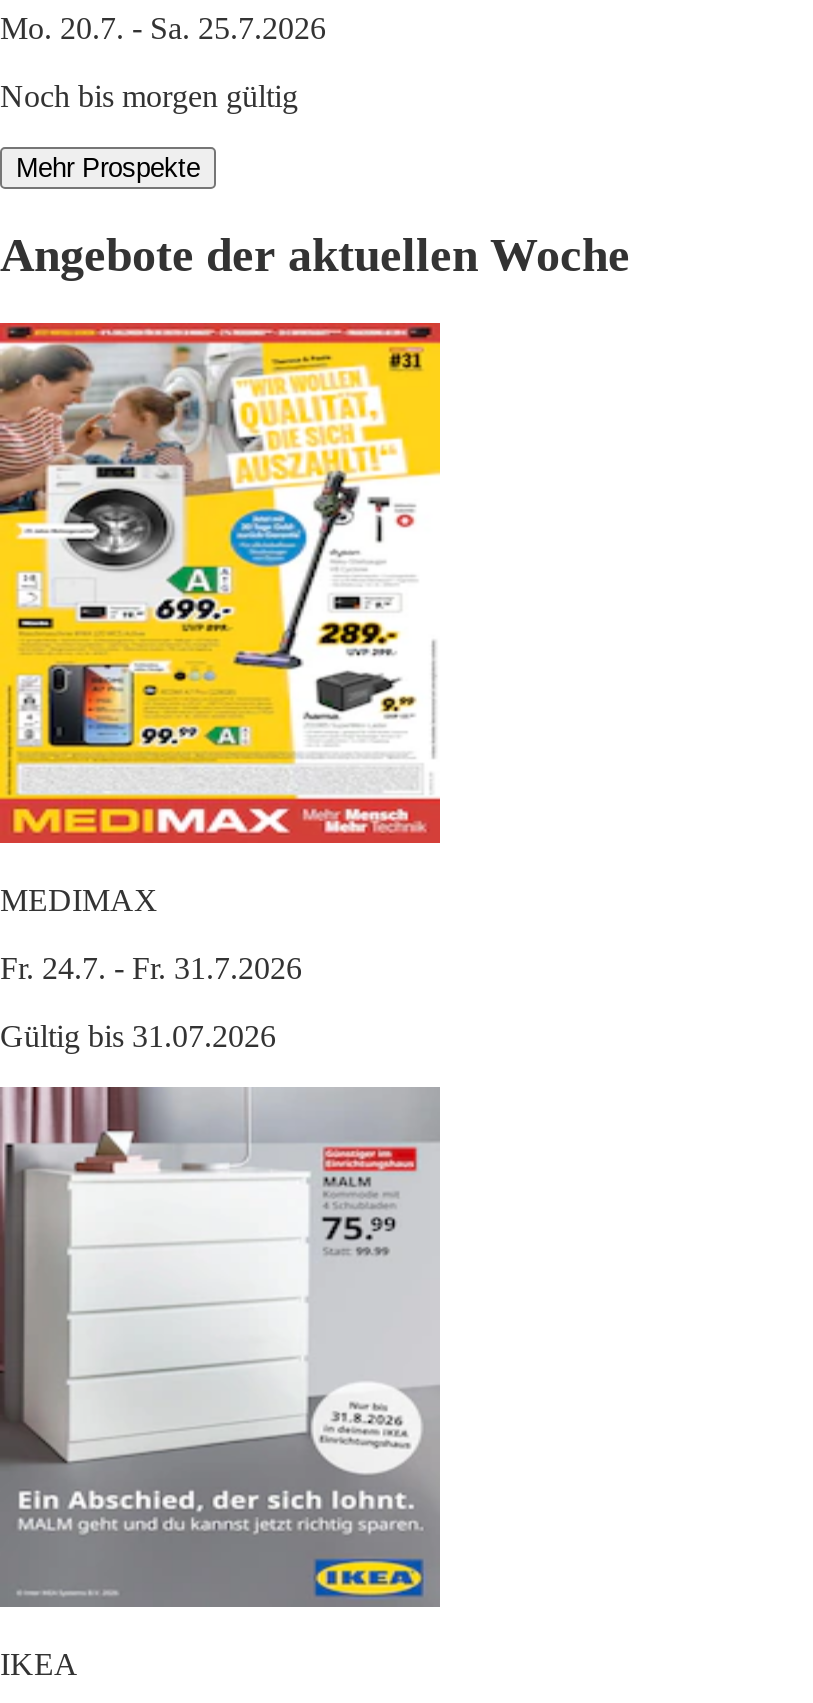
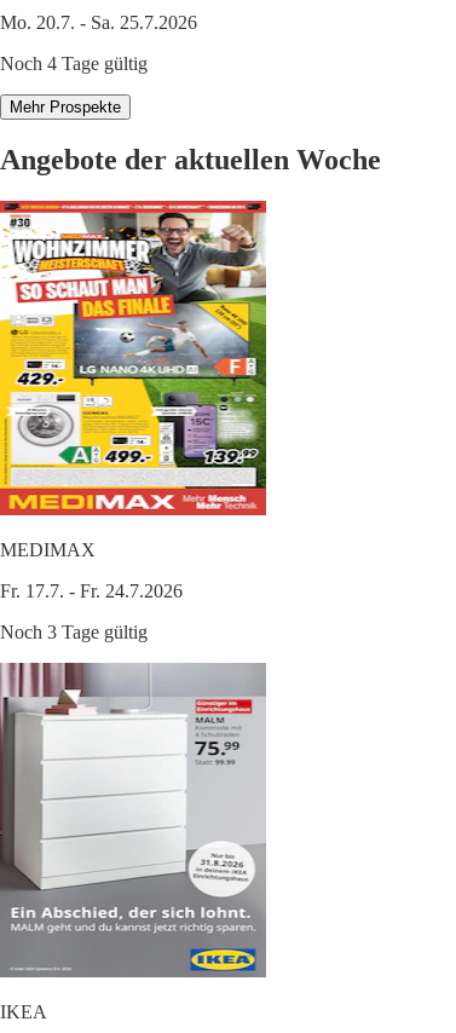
[0,80,298,114] Noch bis morgen gültig -> [0,54,148,74] Noch 4 Tage gültig
[6,341,442,801] [image] -> [4,212,267,490] [image]
[0,952,302,986] Fr. 24.7. - Fr. 31.7.2026 -> [0,581,183,602] Fr. 17.7. - Fr. 24.7.2026
[0,1020,276,1054] Gültig bis 31.07.2026 -> [0,622,148,643] Noch 3 Tage gültig

